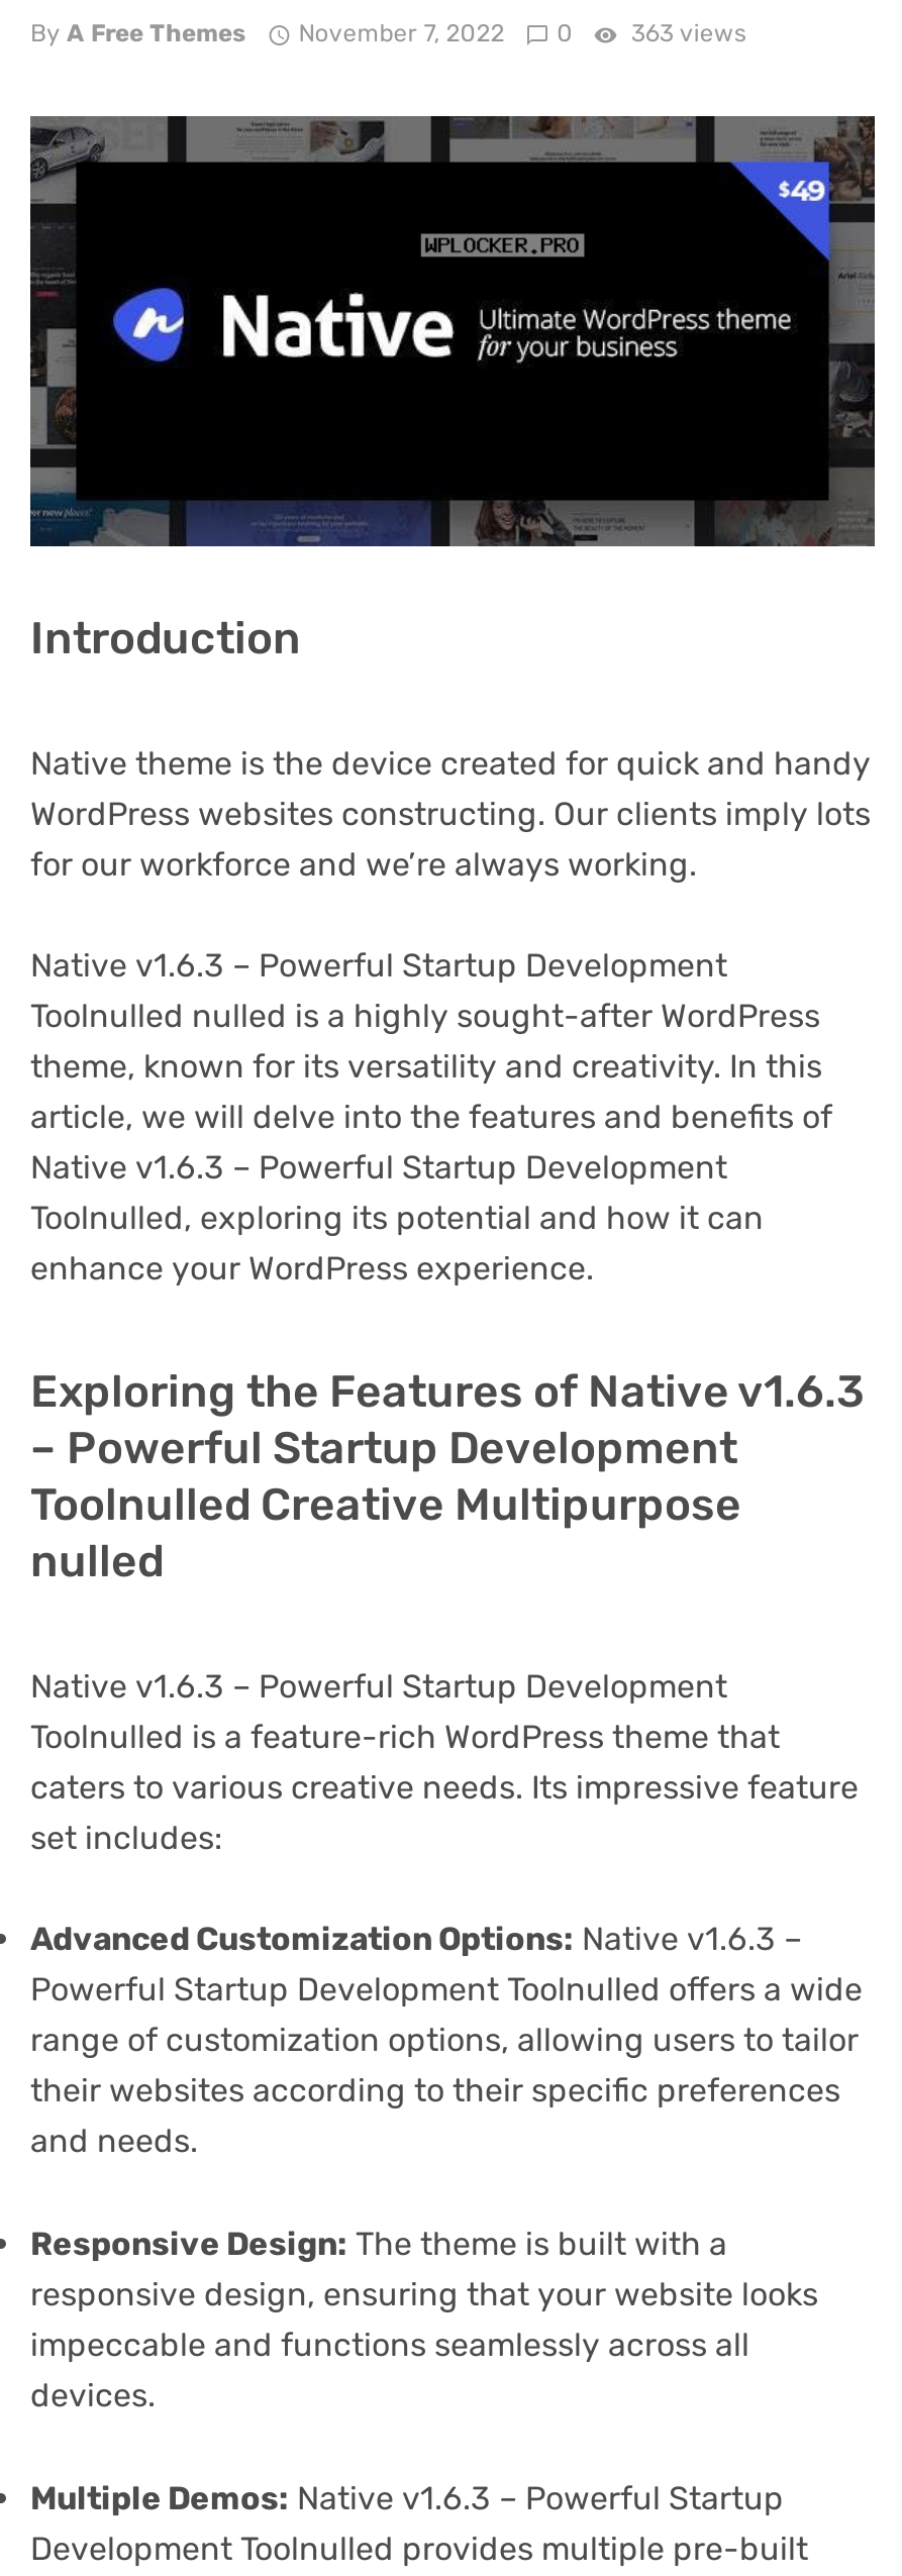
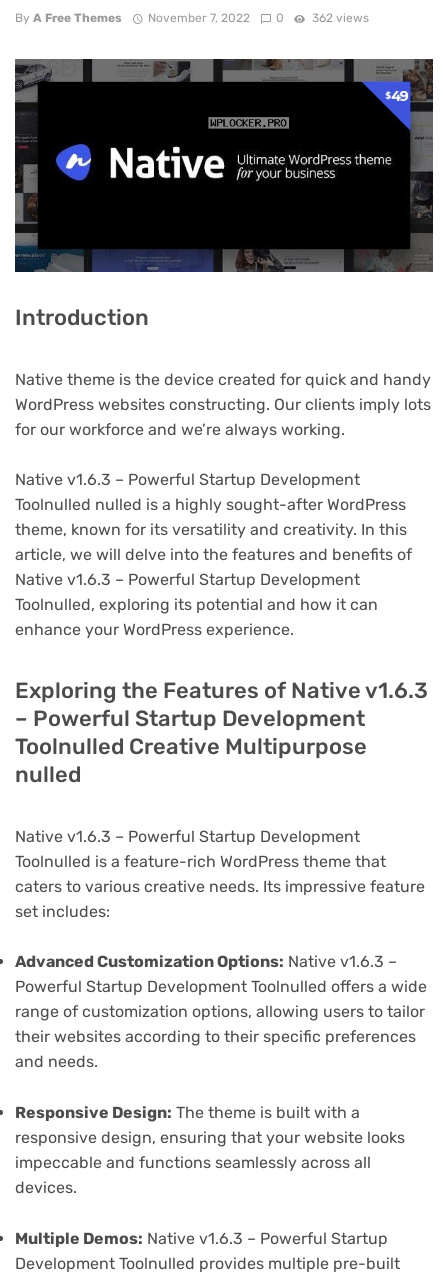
[30,20,746,48] By A Free Themes November 7, 2022 0 363 views -> [15,11,369,25] By A Free Themes November 7, 2022 0 362 views

